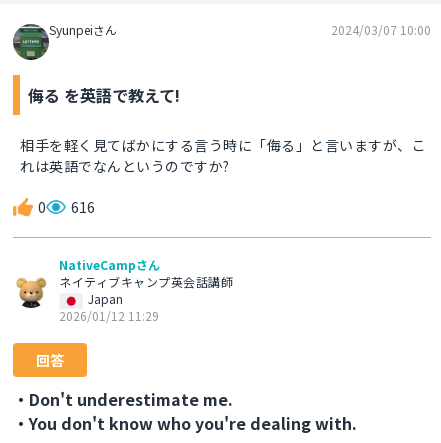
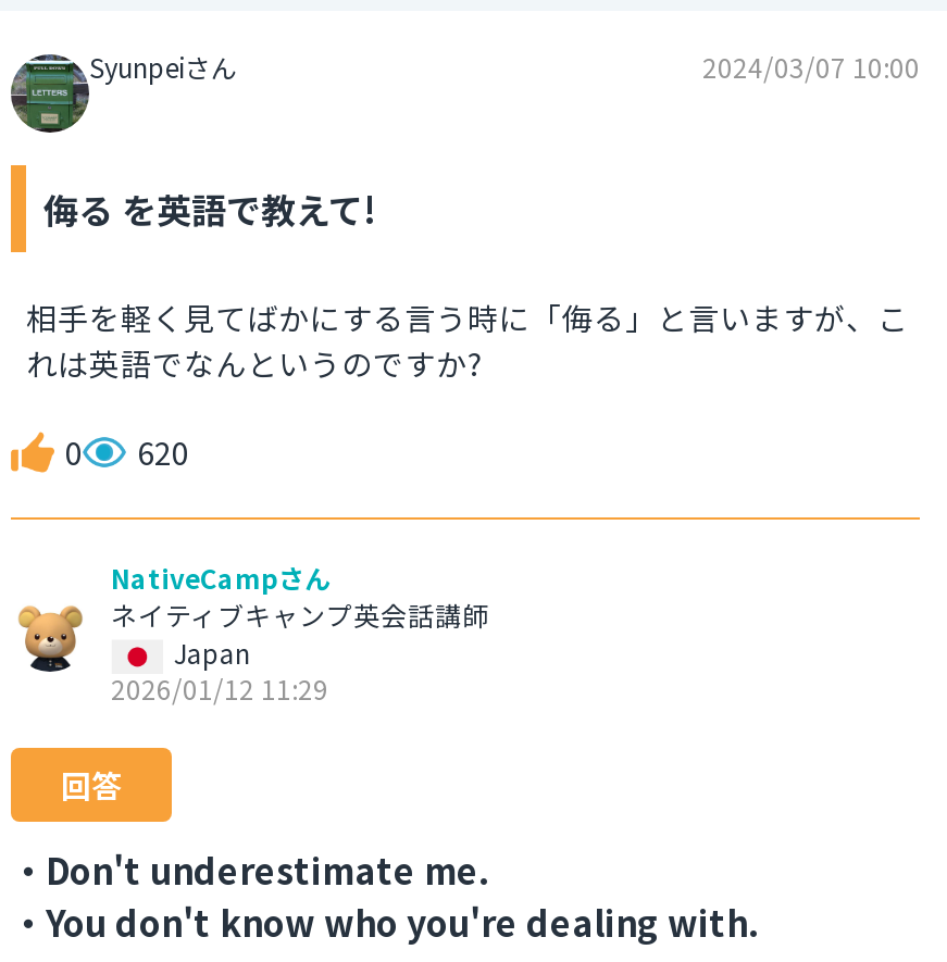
[38,197,95,217] 0 616 -> [65,432,189,475] 0 620

